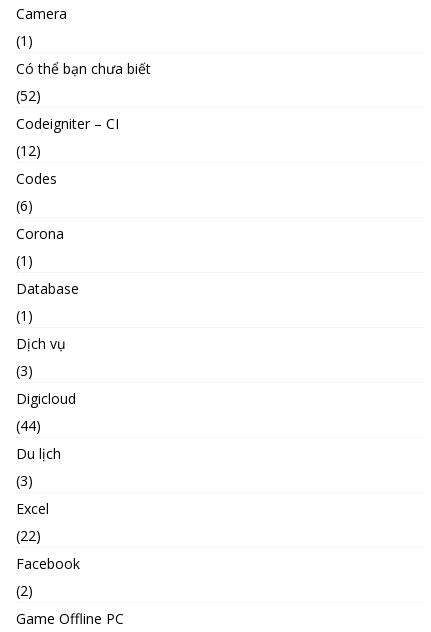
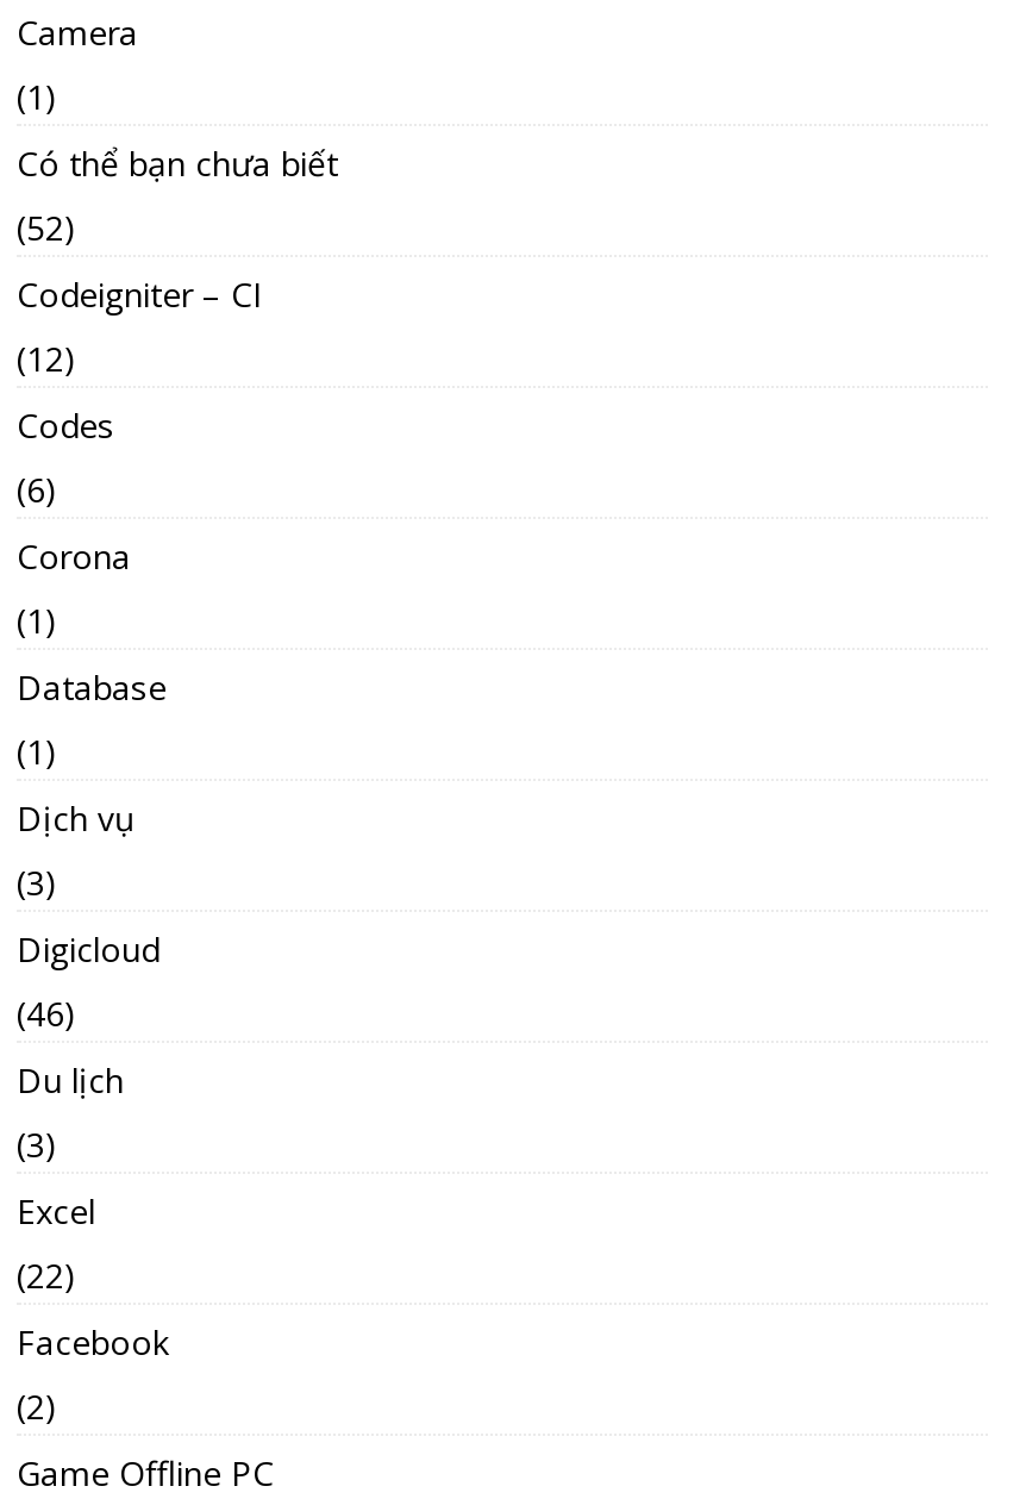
[16,416,41,435] (44) -> [17,991,76,1037] (46)

